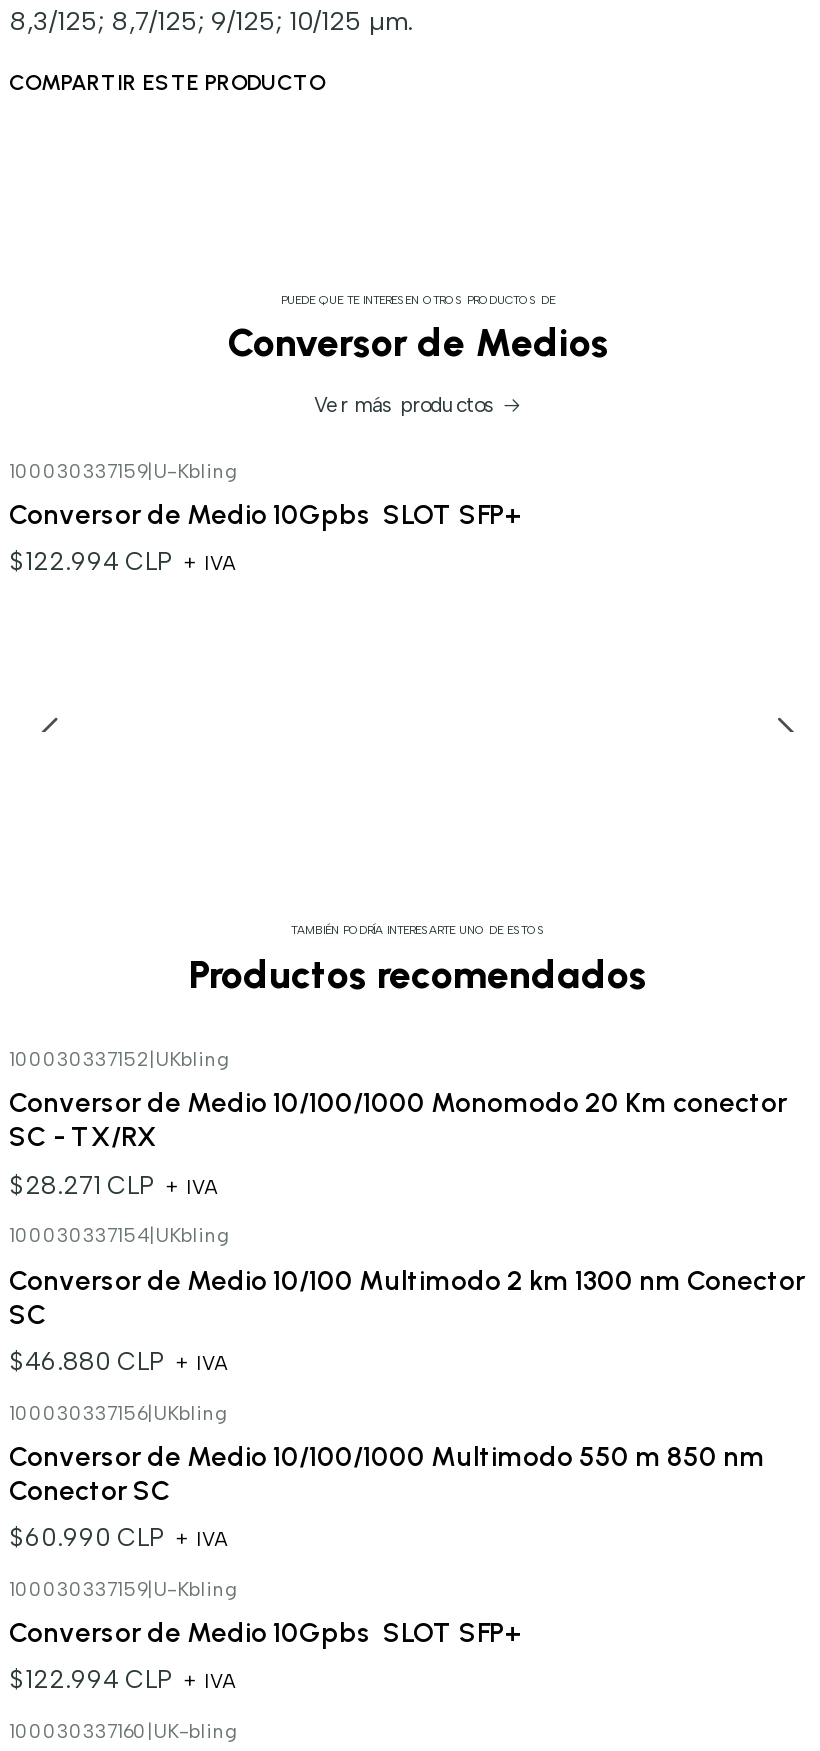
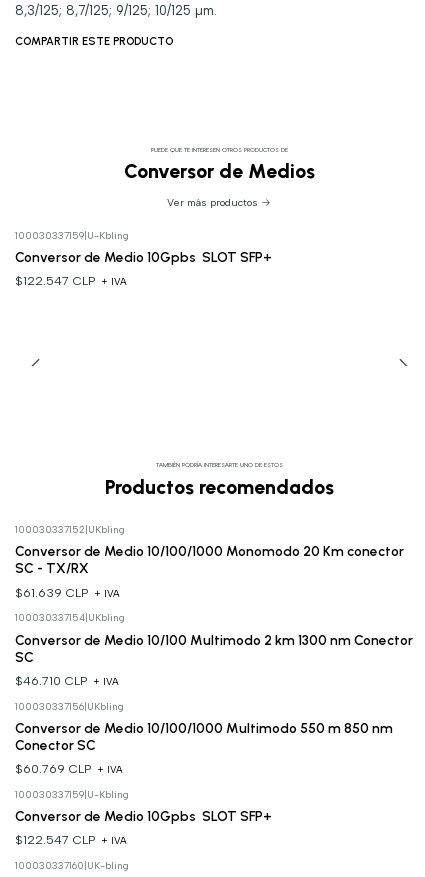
[9,547,236,577] $122.994 CLP + IVA -> [14,273,127,288] $122.547 CLP + IVA
[9,1170,218,1200] $28.271 CLP + IVA -> [14,585,120,600] $61.639 CLP + IVA
[9,1346,228,1376] $46.880 CLP + IVA -> [14,673,119,688] $46.710 CLP + IVA
[9,1522,228,1552] $60.990 CLP + IVA -> [14,761,123,776] $60.769 CLP + IVA
[9,1665,236,1695] $122.994 CLP + IVA -> [14,832,127,847] $122.547 CLP + IVA

